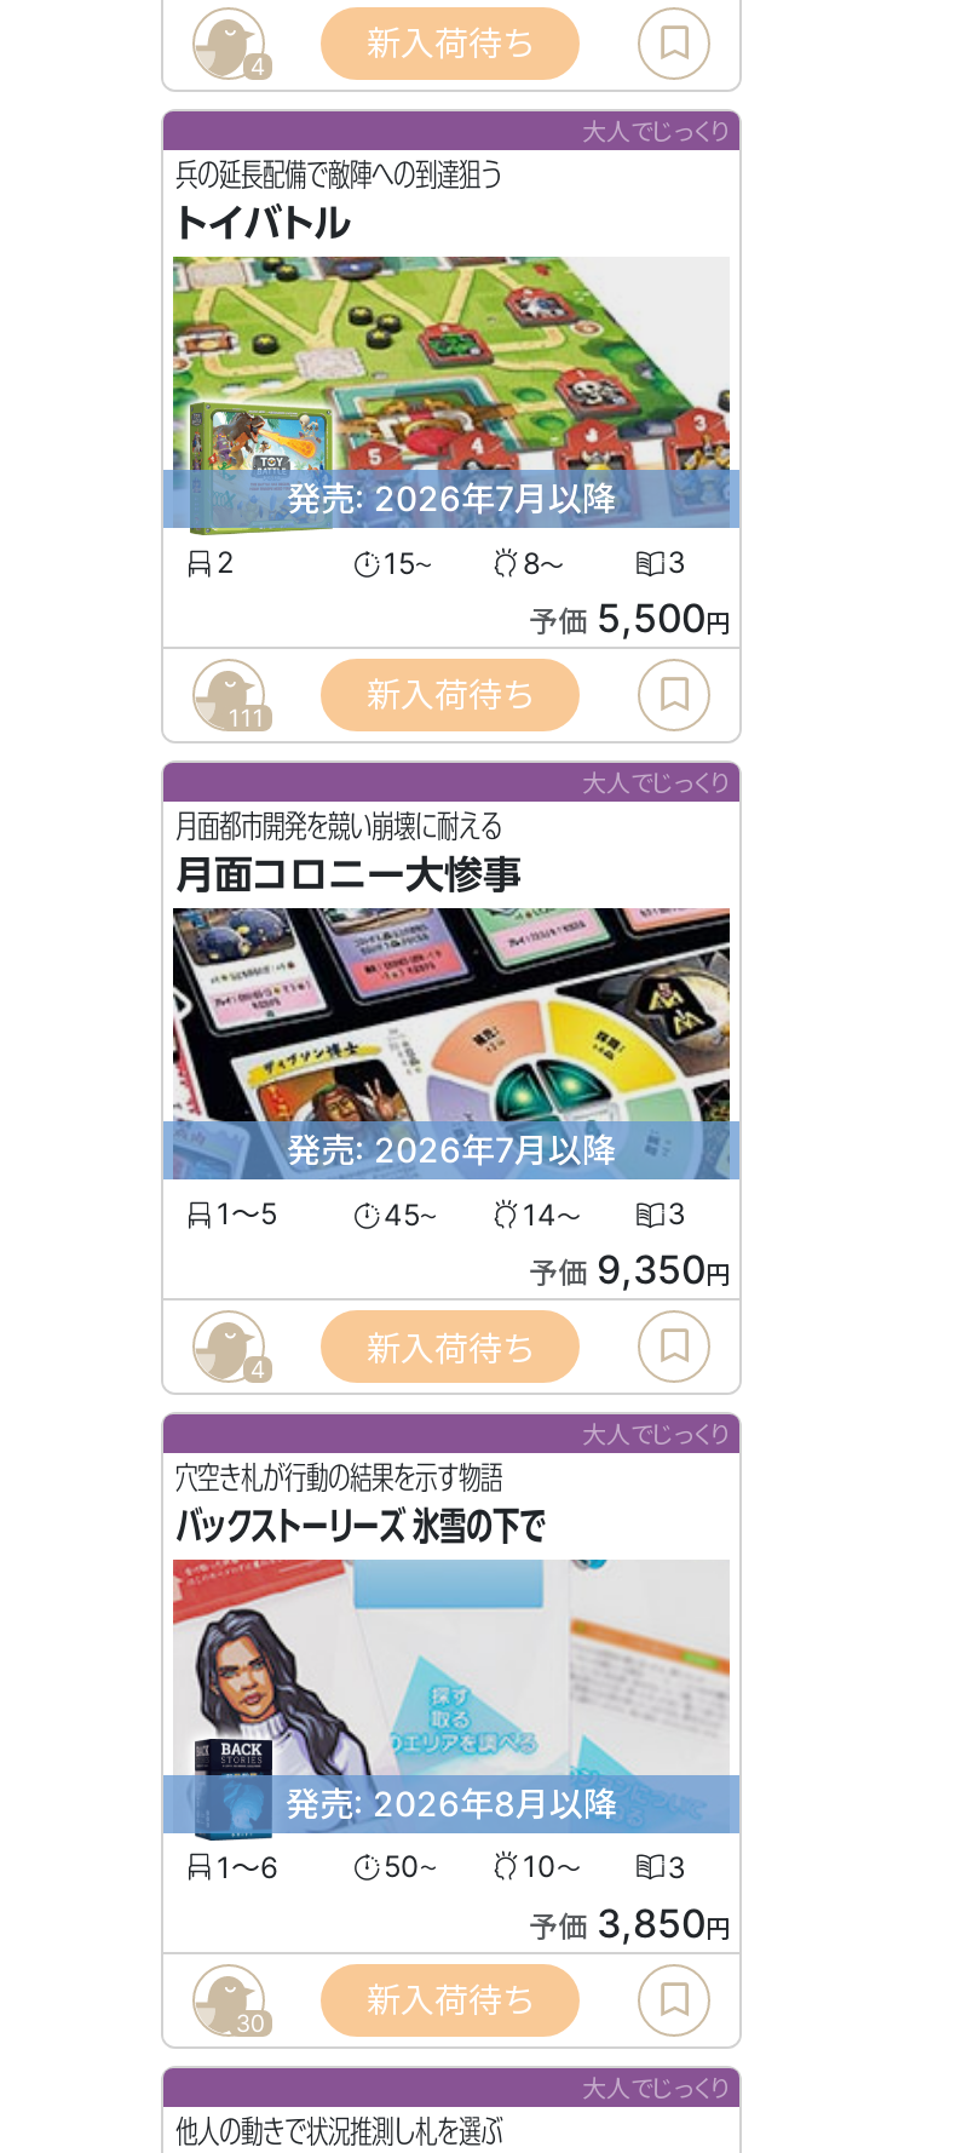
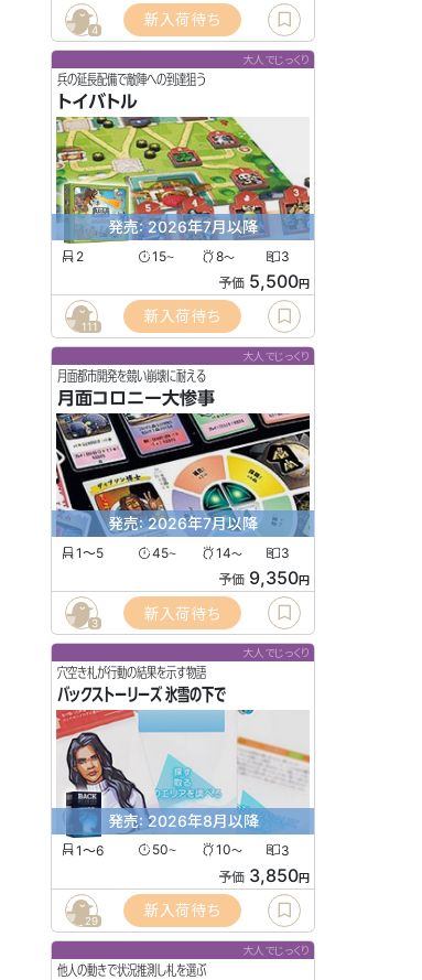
[250,1357,265,1383] 4 -> [91,618,98,630] 3
[235,2009,265,2036] 30 -> [85,914,98,927] 29

